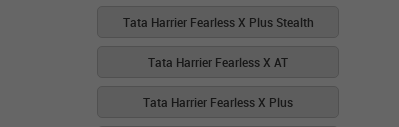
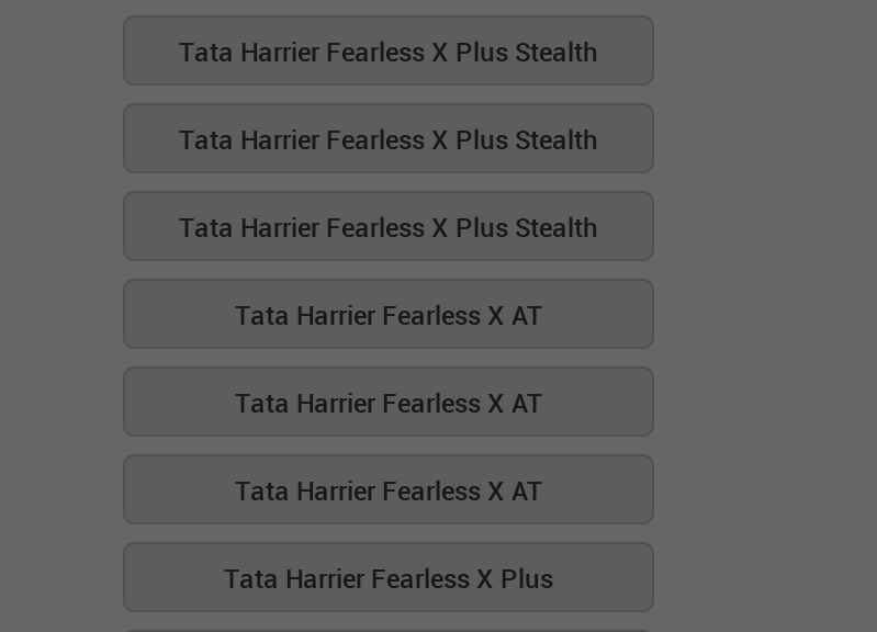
none -> [179,121,598,419] Tata Harrier Fearless X Plus Stealth | Tata Harrier Fearless X Plus Stealth | Tata Harrier Fearless X AT | Tata Harrier Fearless X AT

